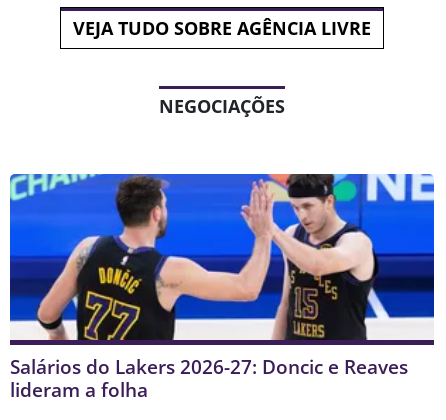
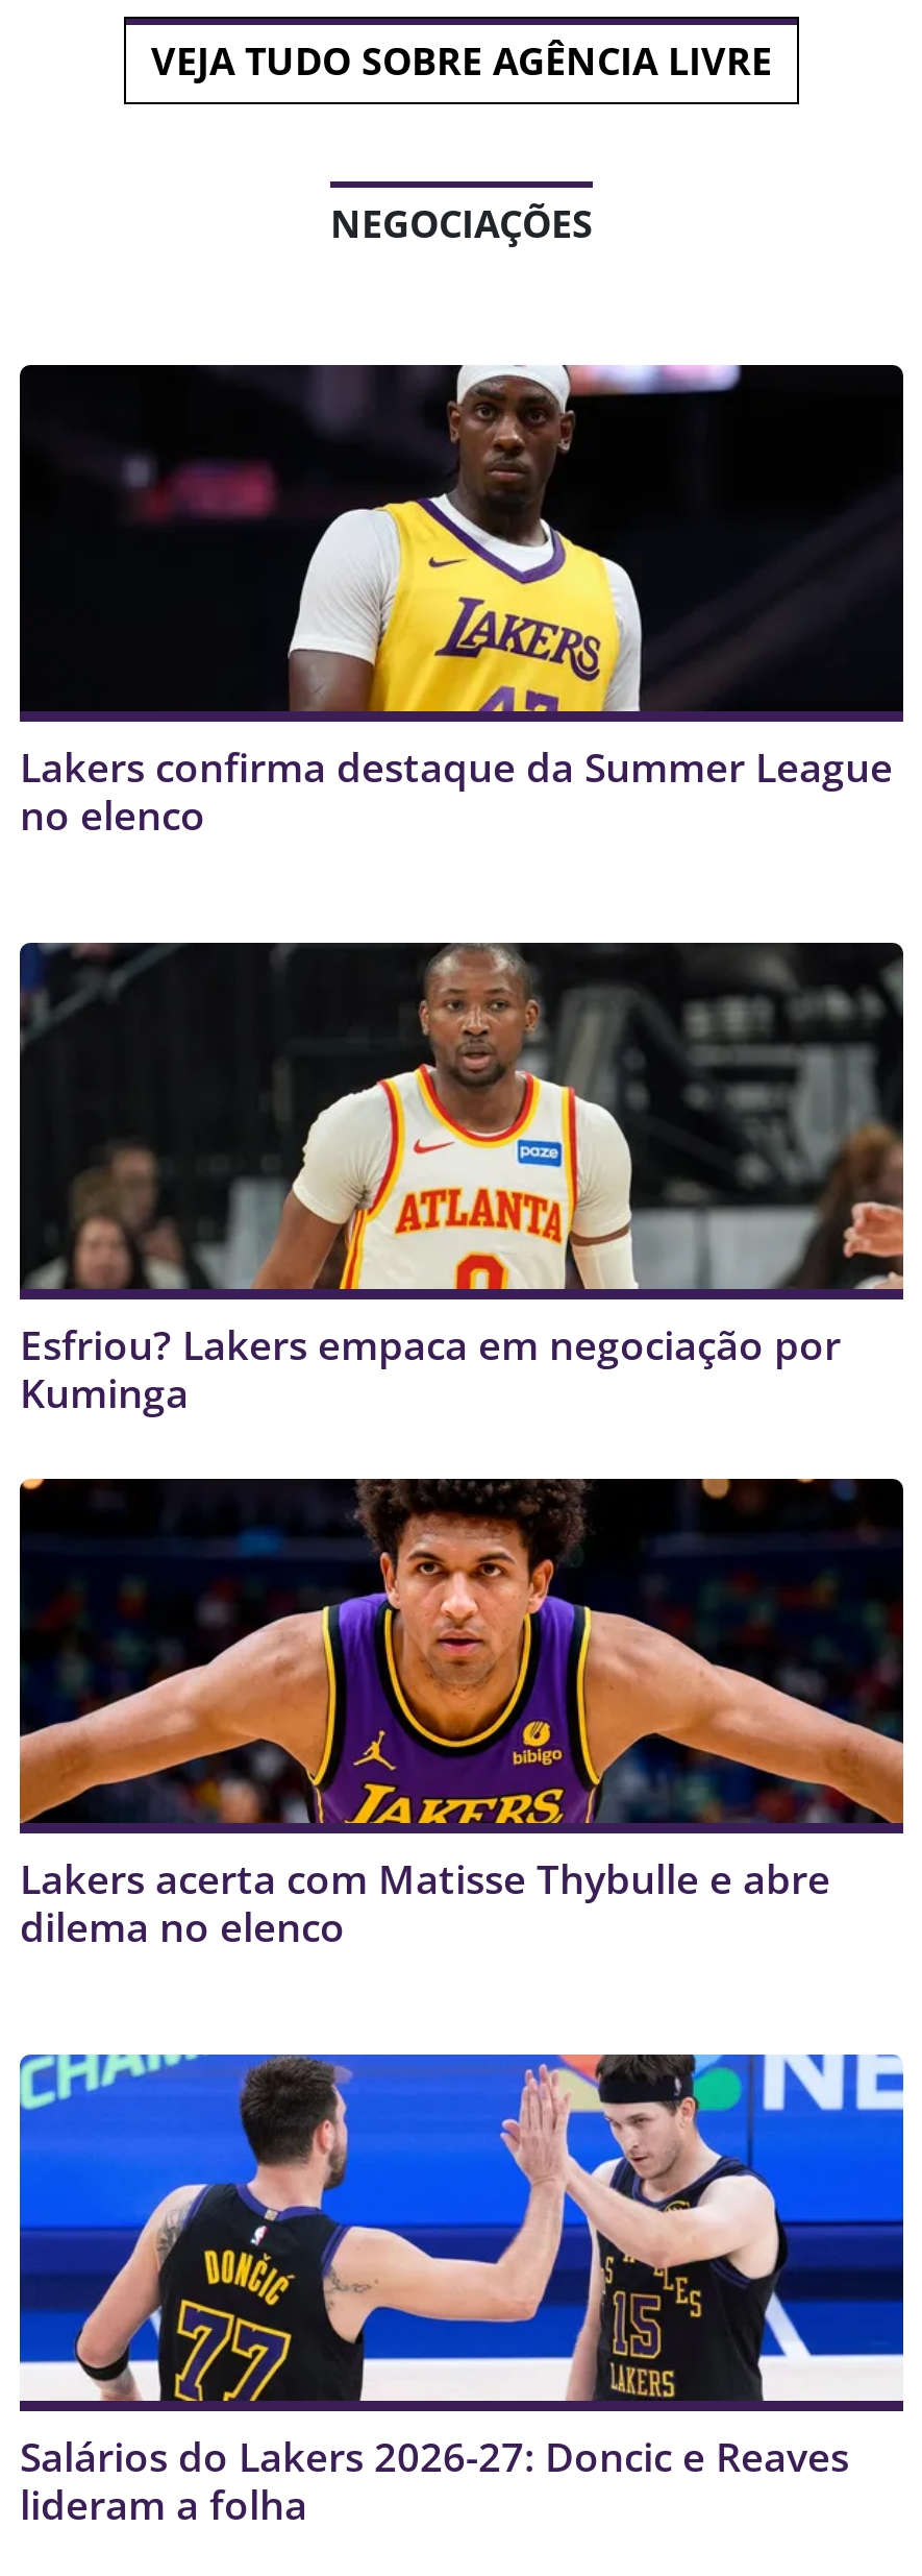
none -> [18,363,905,842] [image] | Lakers confirma destaque da Summer League | no elenco
none -> [18,941,905,1419] [image] | Esfriou? Lakers empaca em negociação por | Kuminga
none -> [18,1477,905,1955] [image] | Lakers acerta com Matisse Thybulle e abre | dilema no elenco

